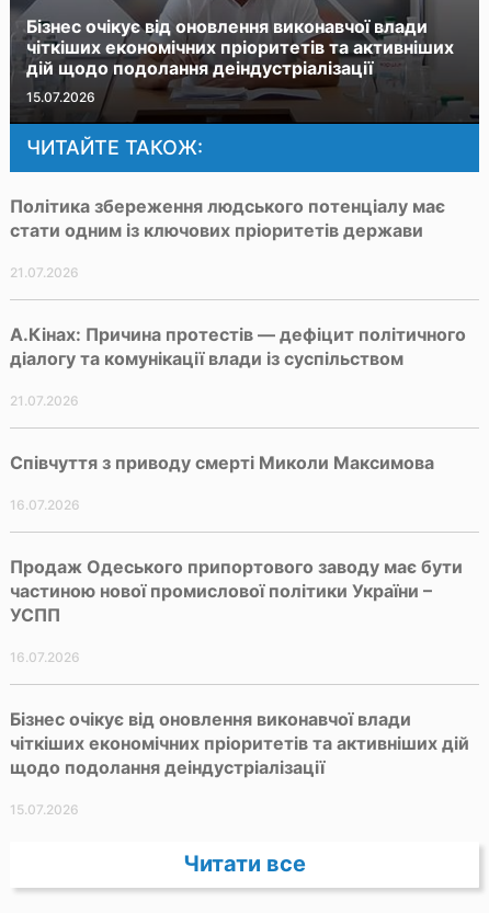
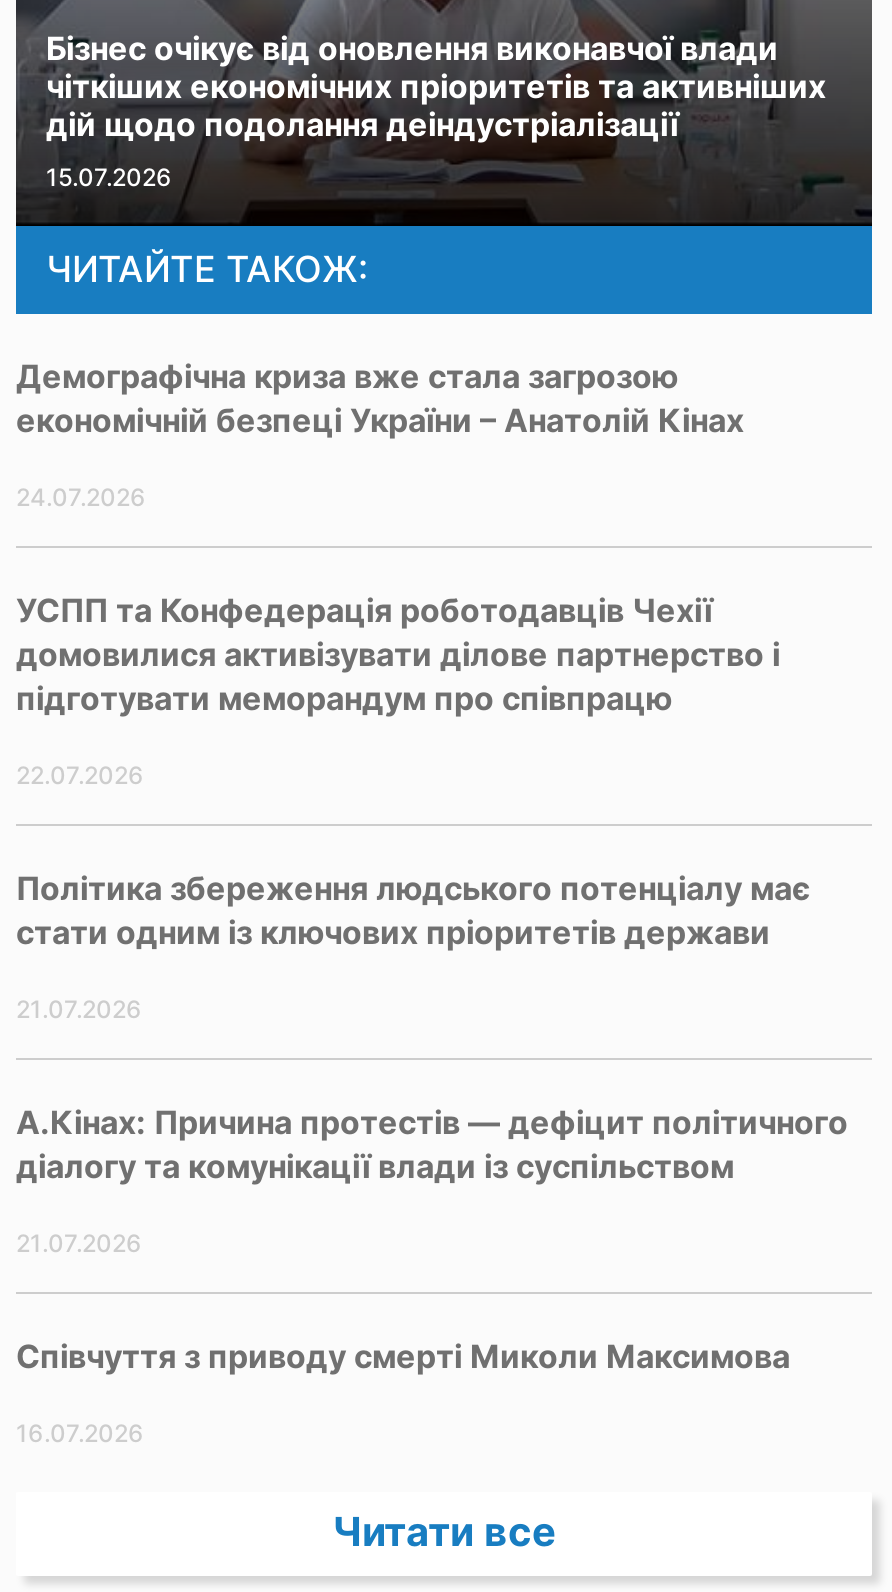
none -> [16,355,780,789] Демографічна криза вже стала загрозою | економічній безпеці України – Анатолій Кінах | 24.07.2026 | УСПП та Конфедерація роботодавців Чехії | домовилися активізувати ділове партнерство і | підготувати меморандум про співпрацю | 22.07.2026
moved [10,195,466,513] -> [16,867,848,1447]: Політика збереження людського потенціалу має | стати одним із ключових пріоритетів держави | 21.07.2026 | А.Кінах: Причина протестів — дефіцит політичного | діалогу та комунікації влади із суспільством | 21.07.2026 | Співчуття з приводу смерті Миколи Максимова | 16.07.2026
[10,555,469,817] Продаж Одеського припортового заводу має бути | частиною нової промислової політики України – | УСПП | 16.07.2026 | Бізнес очікує від оновлення виконавчої влади | чіткіших економічних пріоритетів та активніших дій | щодо подолання деіндустріалізації | 15.07.2026 -> none

